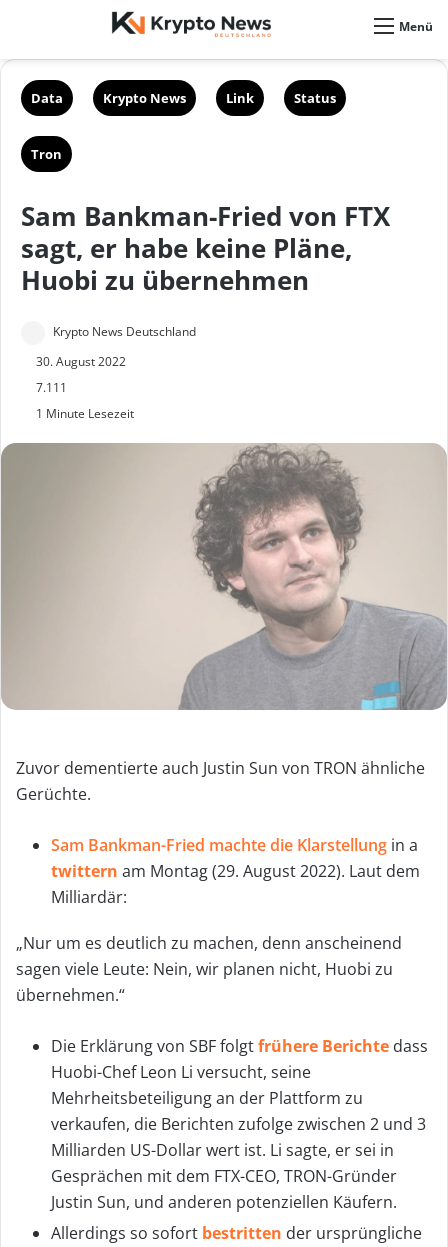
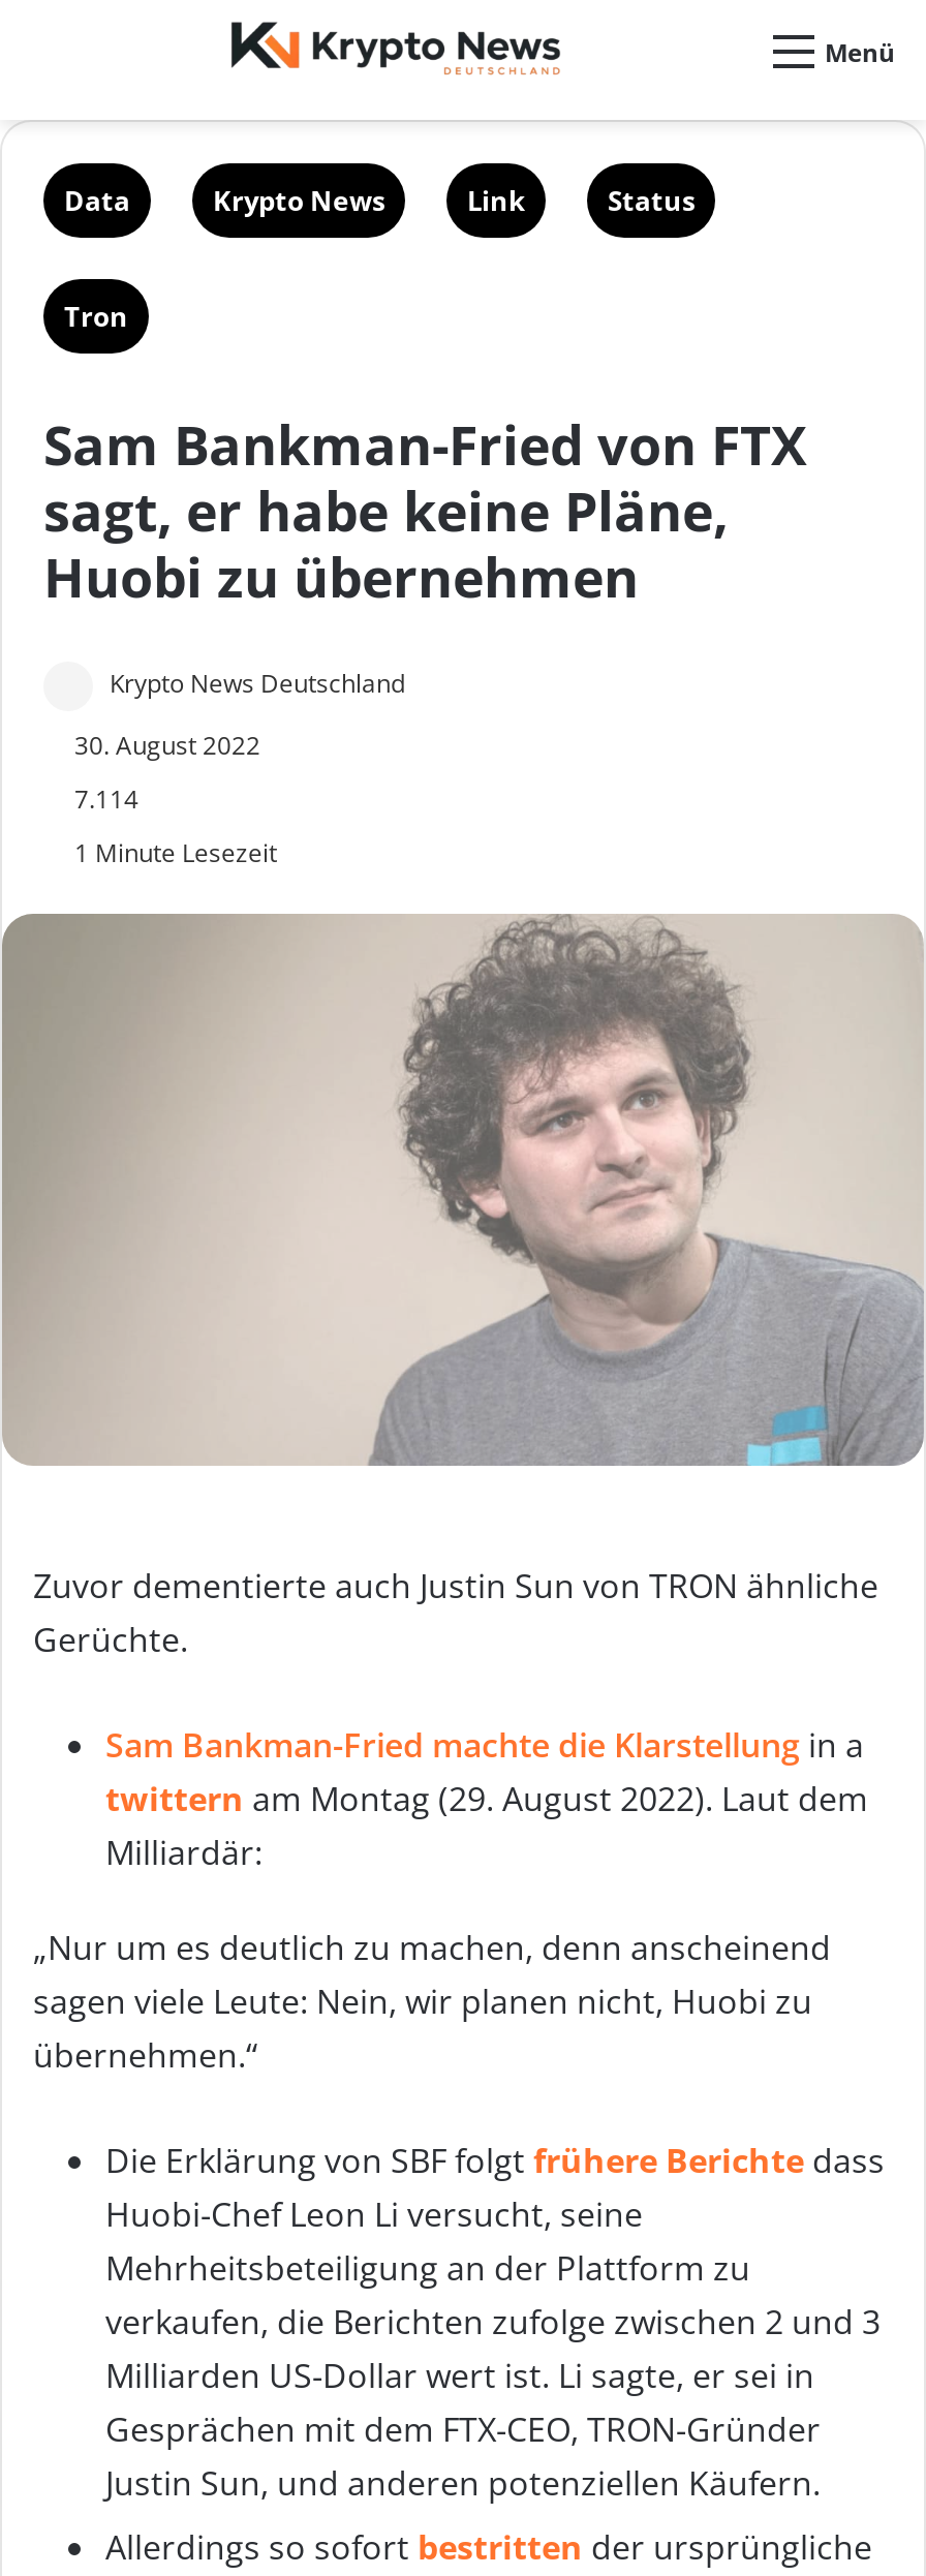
[33,379,67,396] 7.111 -> [68,781,138,816] 7.114

